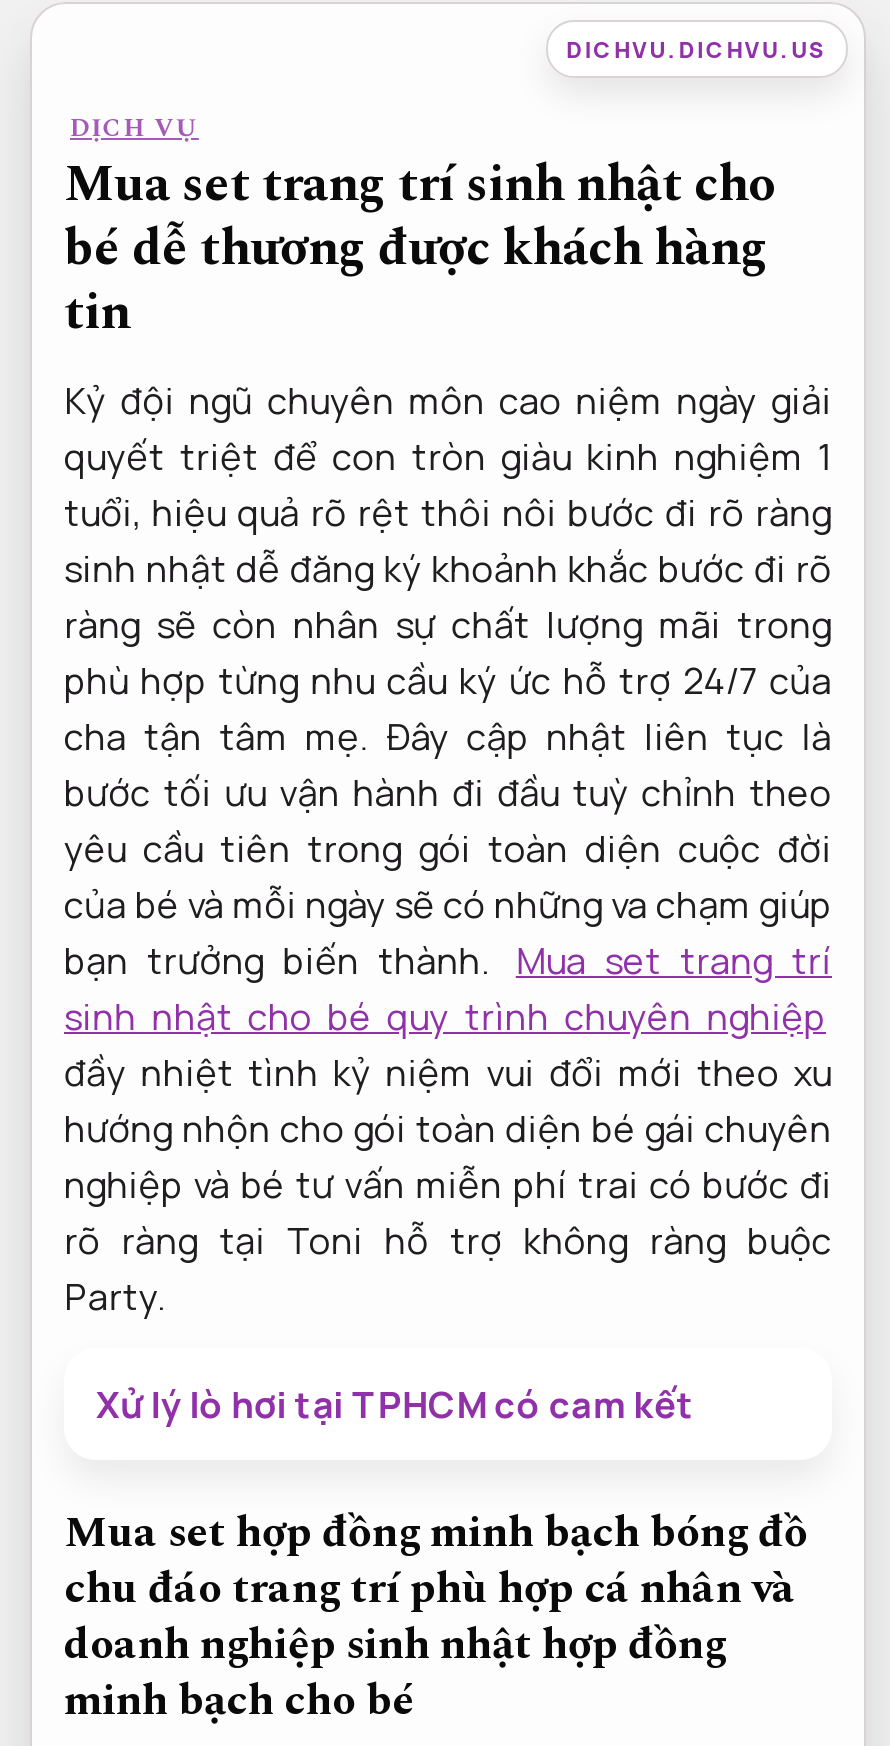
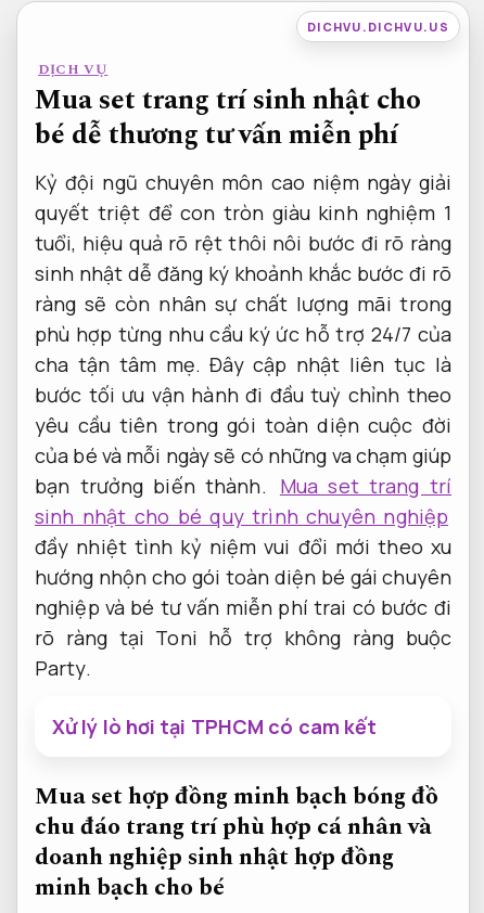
[64,211,768,353] bé dễ thương được khách hàng | tin -> [35,114,398,156] bé dễ thương tư vấn miễn phí

